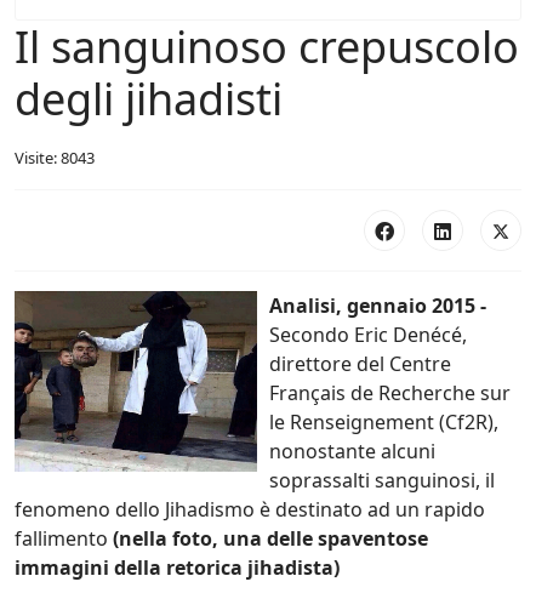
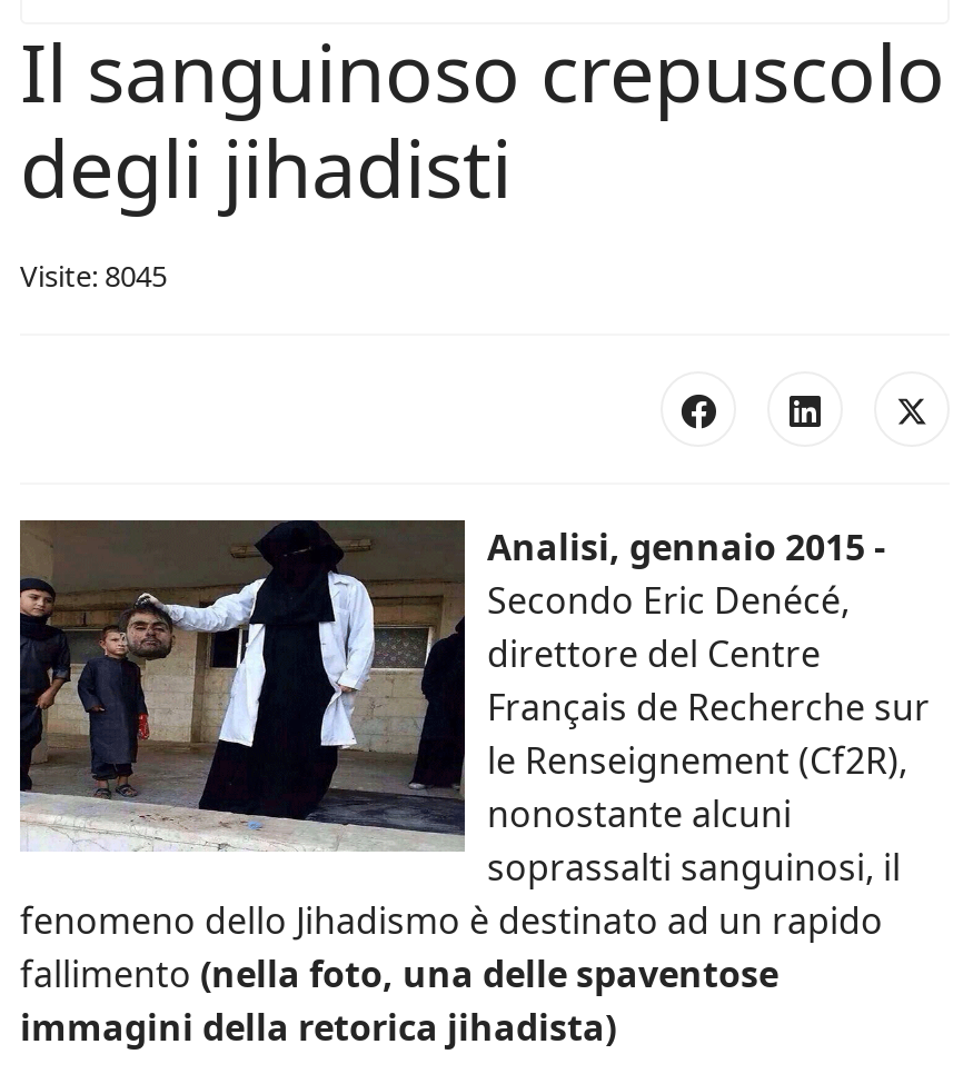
[15,147,95,169] Visite: 8043 -> [20,256,167,296] Visite: 8045

